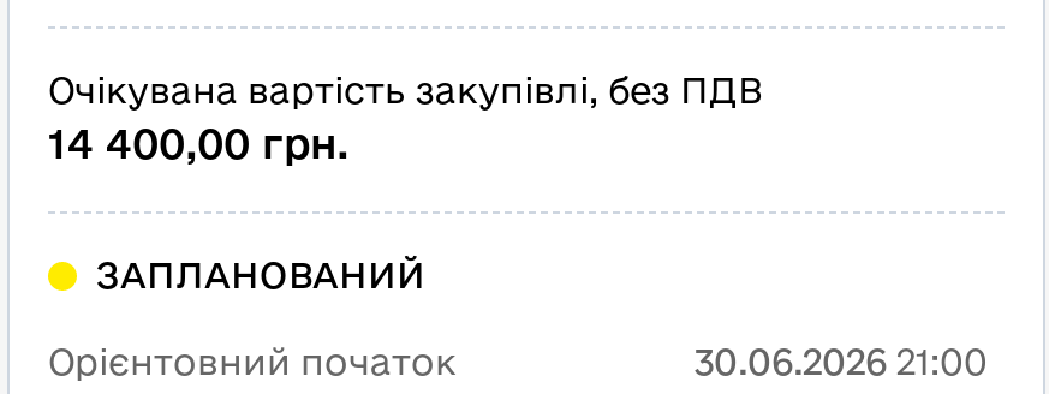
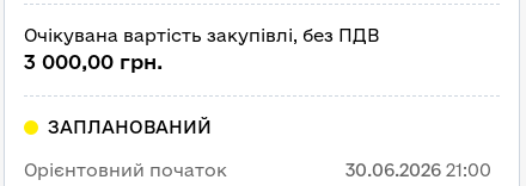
[48,120,348,166] 14 400,00 грн. -> [24,50,163,73] 3 000,00 грн.

